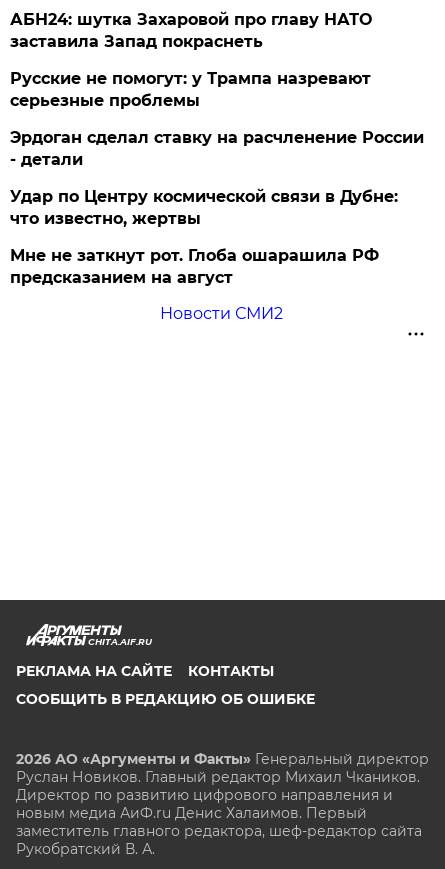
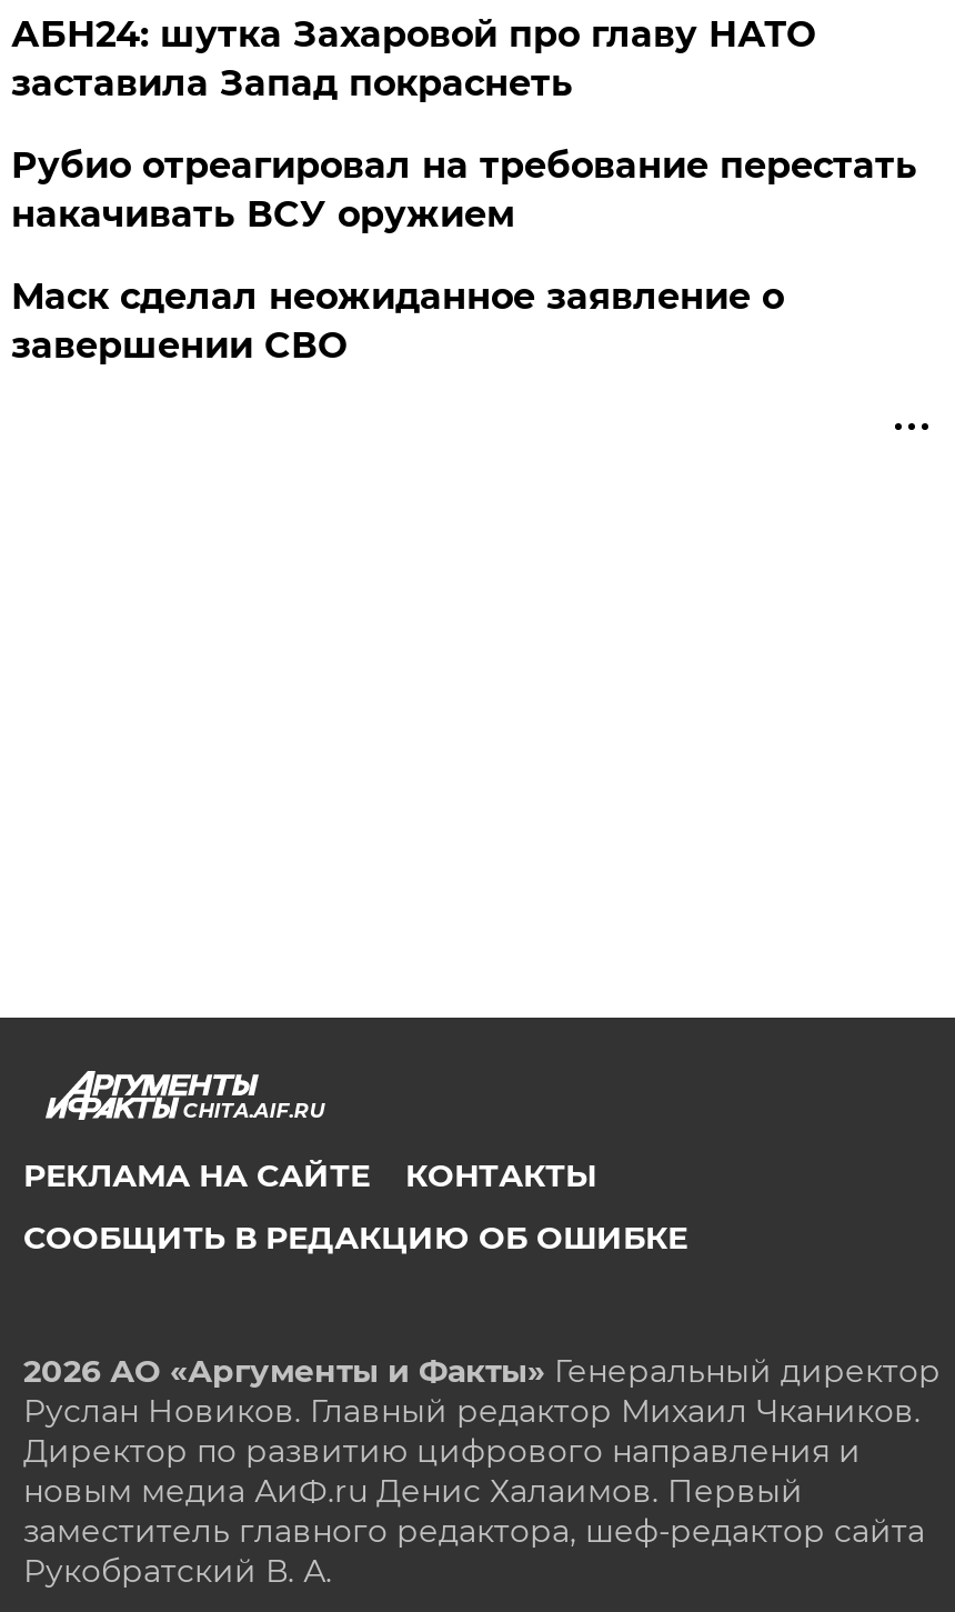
[10,69,424,323] Русские не помогут: у Трампа назревают | серьезные проблемы | Эрдоган сделал ставку на расчленение России | - детали | Удар по Центру космической связи в Дубне: | что известно, жертвы | Мне не заткнут рот. Глоба ошарашила РФ | предсказанием на август | Новости СМИ2 -> [11,144,917,367] Рубио отреагировал на требование перестать | накачивать ВСУ оружием | Маск сделал неожиданное заявление о | завершении СВО

